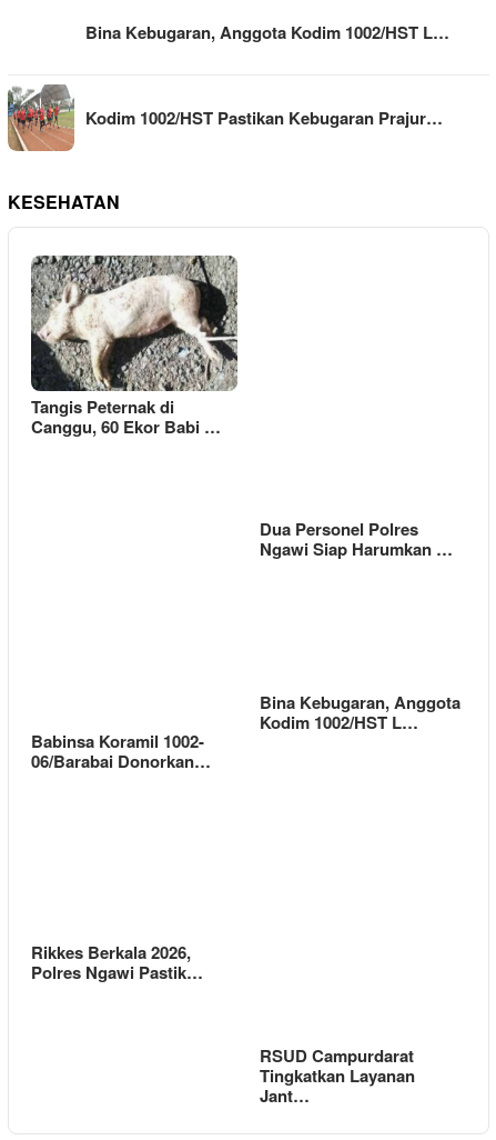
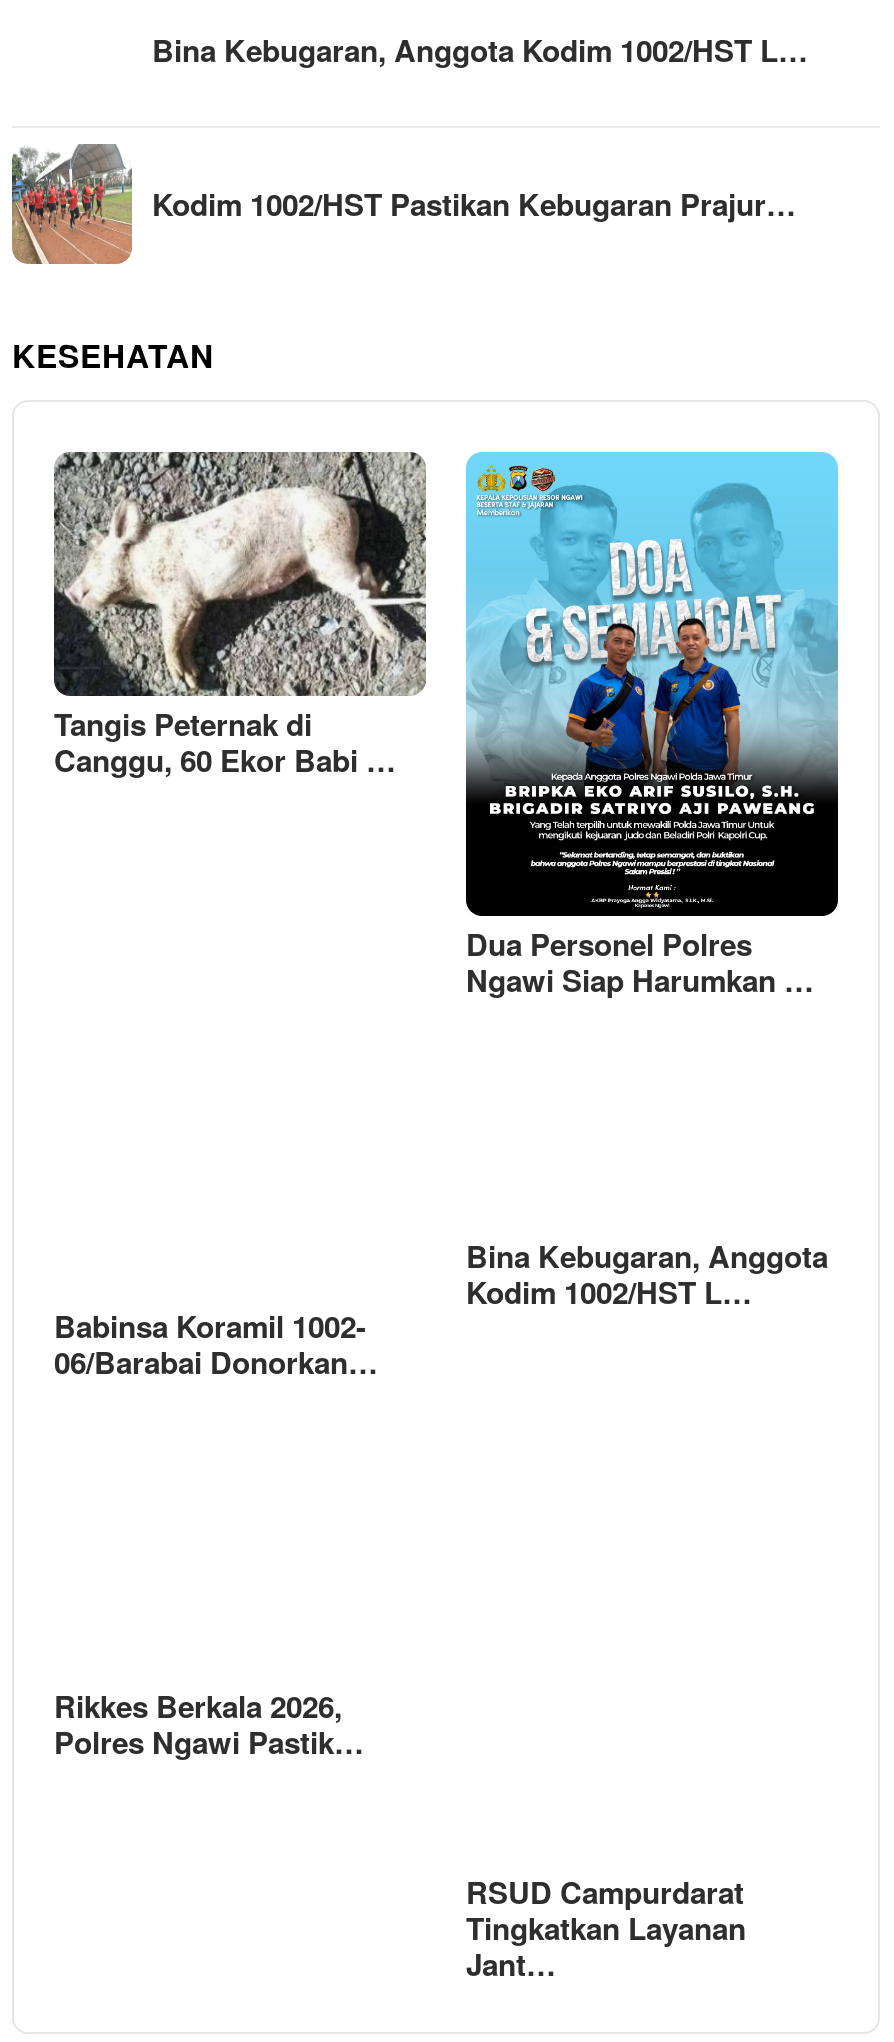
none -> [464,450,840,918] [image]

